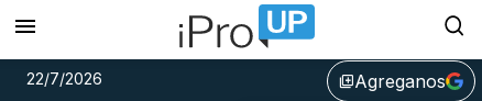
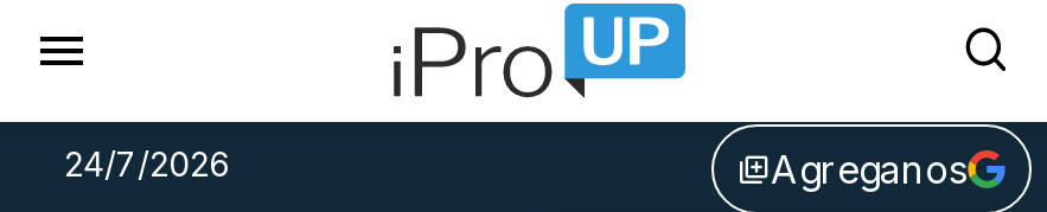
[26,69,102,88] 22/7/2026 -> [64,143,230,184] 24/7/2026

